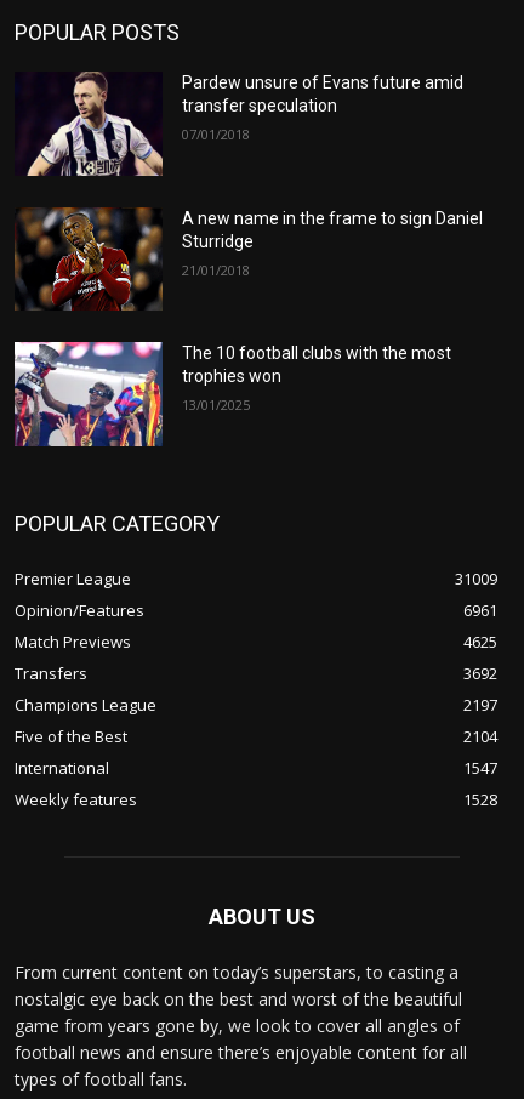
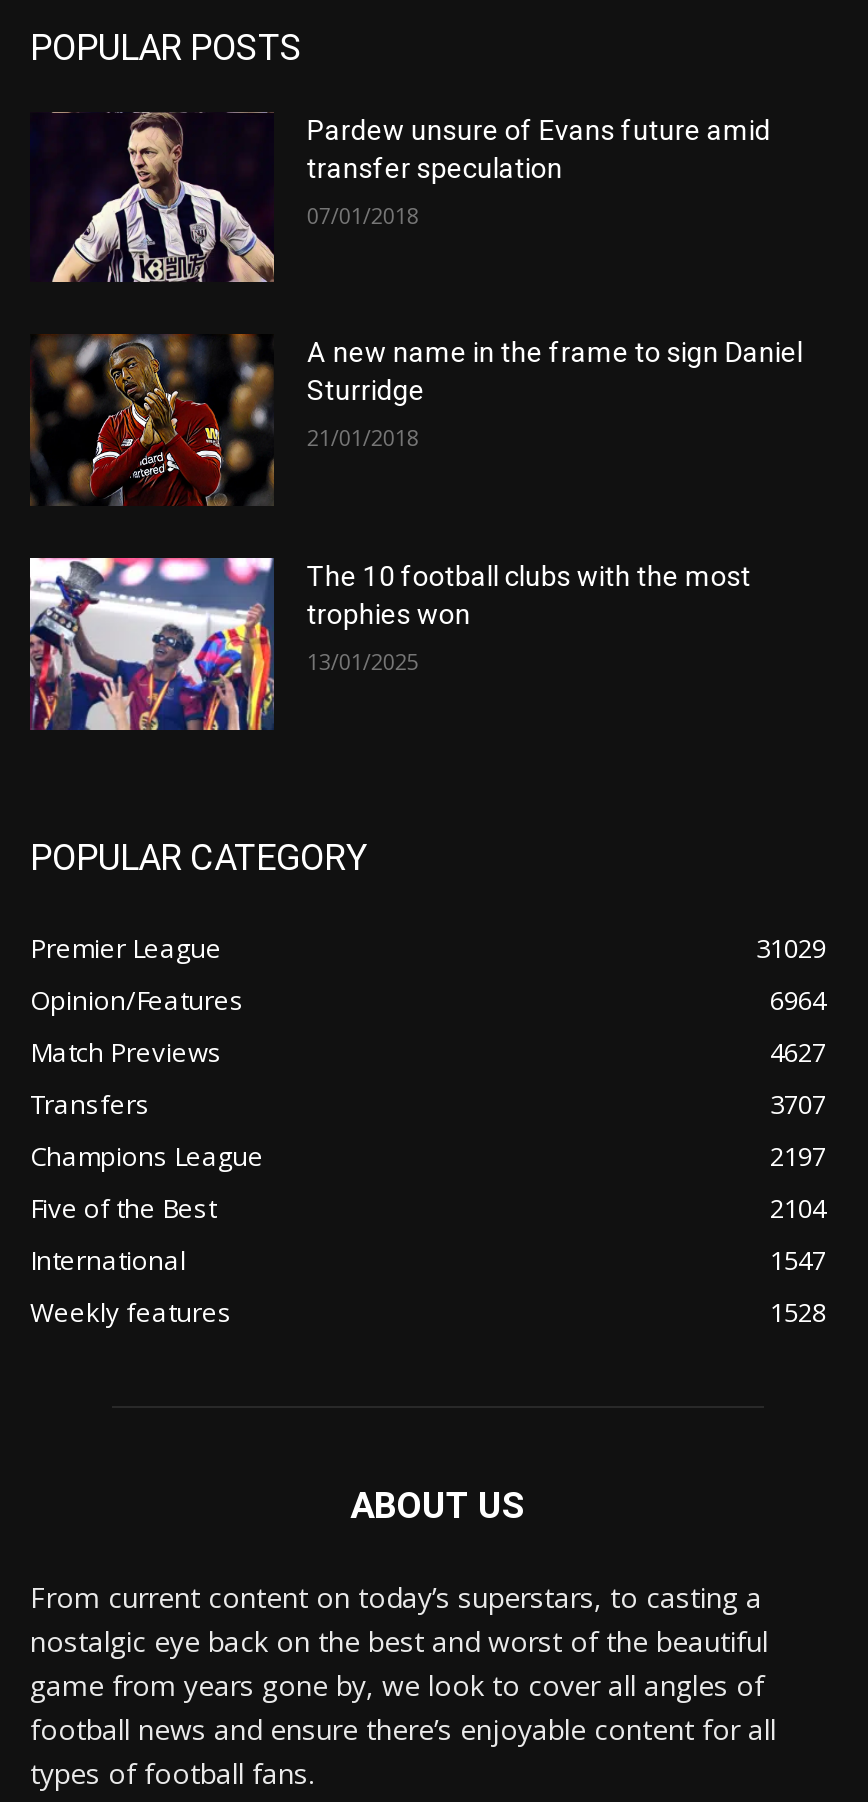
[455,567,497,589] 31009 -> [756,930,826,966] 31029
[463,599,497,621] 6961 -> [770,982,826,1018] 6964
[463,631,497,652] 4625 -> [770,1034,826,1070] 4627
[463,662,497,684] 3692 -> [770,1086,826,1122] 3707

